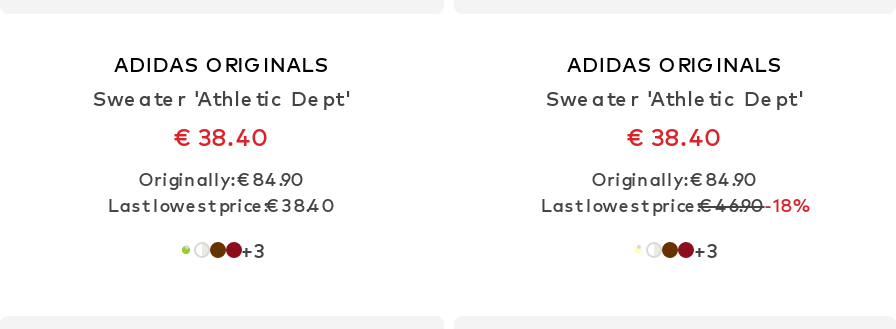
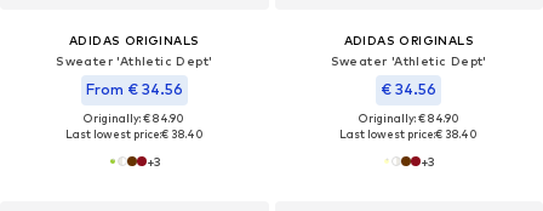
[174,123,270,153] € 38.40 -> [86,80,183,99] From € 34.56
[626,123,722,153] € 38.40 -> [381,80,437,99] € 34.56
[540,195,808,217] Last lowest price:€ 46.90-18% -> [340,128,478,141] Last lowest price:€ 38.40

